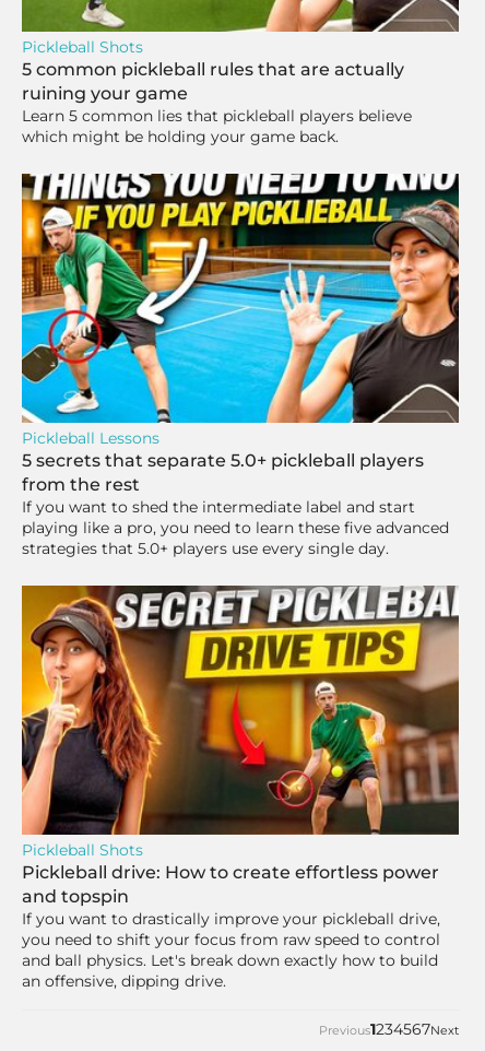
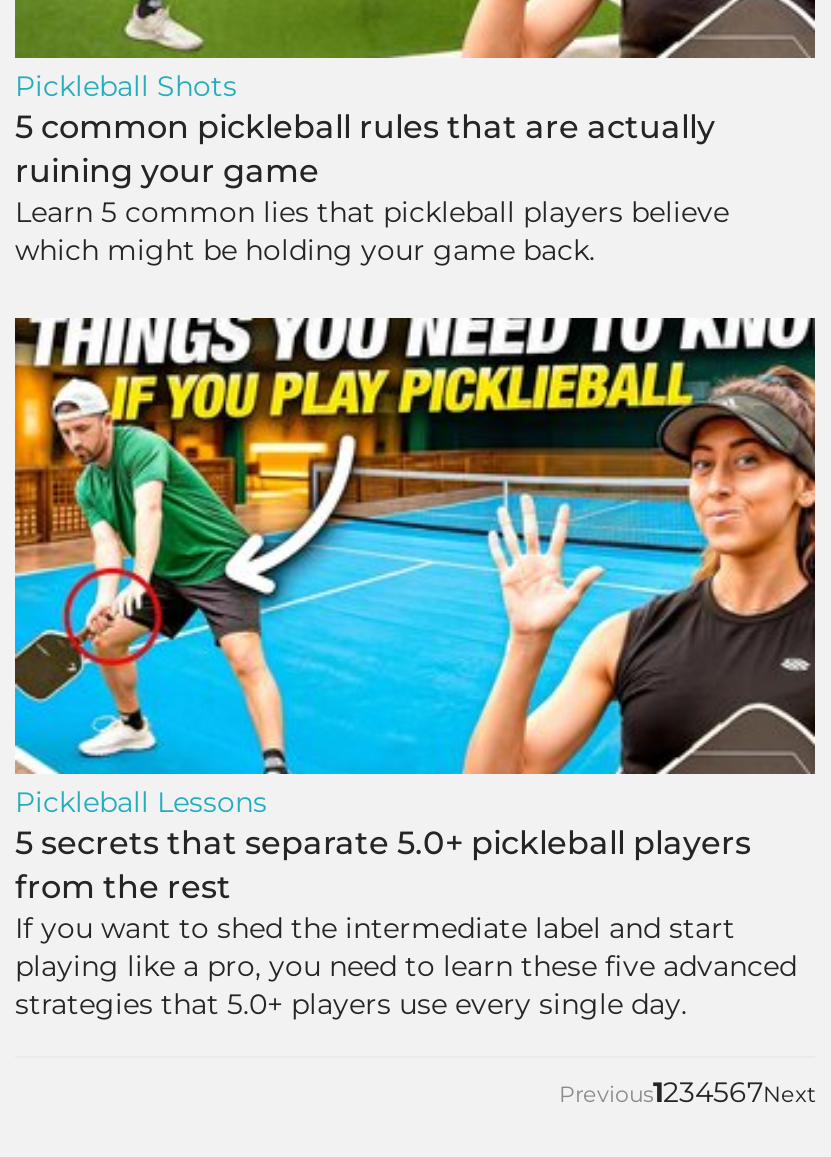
[21,584,460,991] [image] | Pickleball Shots | Pickleball drive: How to create effortless power | and topspin | If you want to drastically improve your pickleball drive, | you need to shift your focus from raw speed to control | and ball physics. Let's break down exactly how to build | an offensive, dipping drive. -> none

